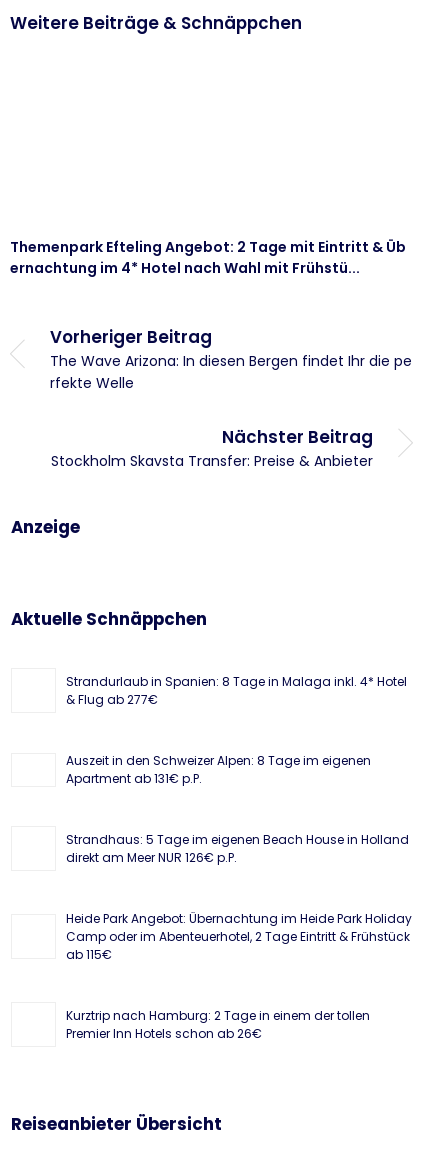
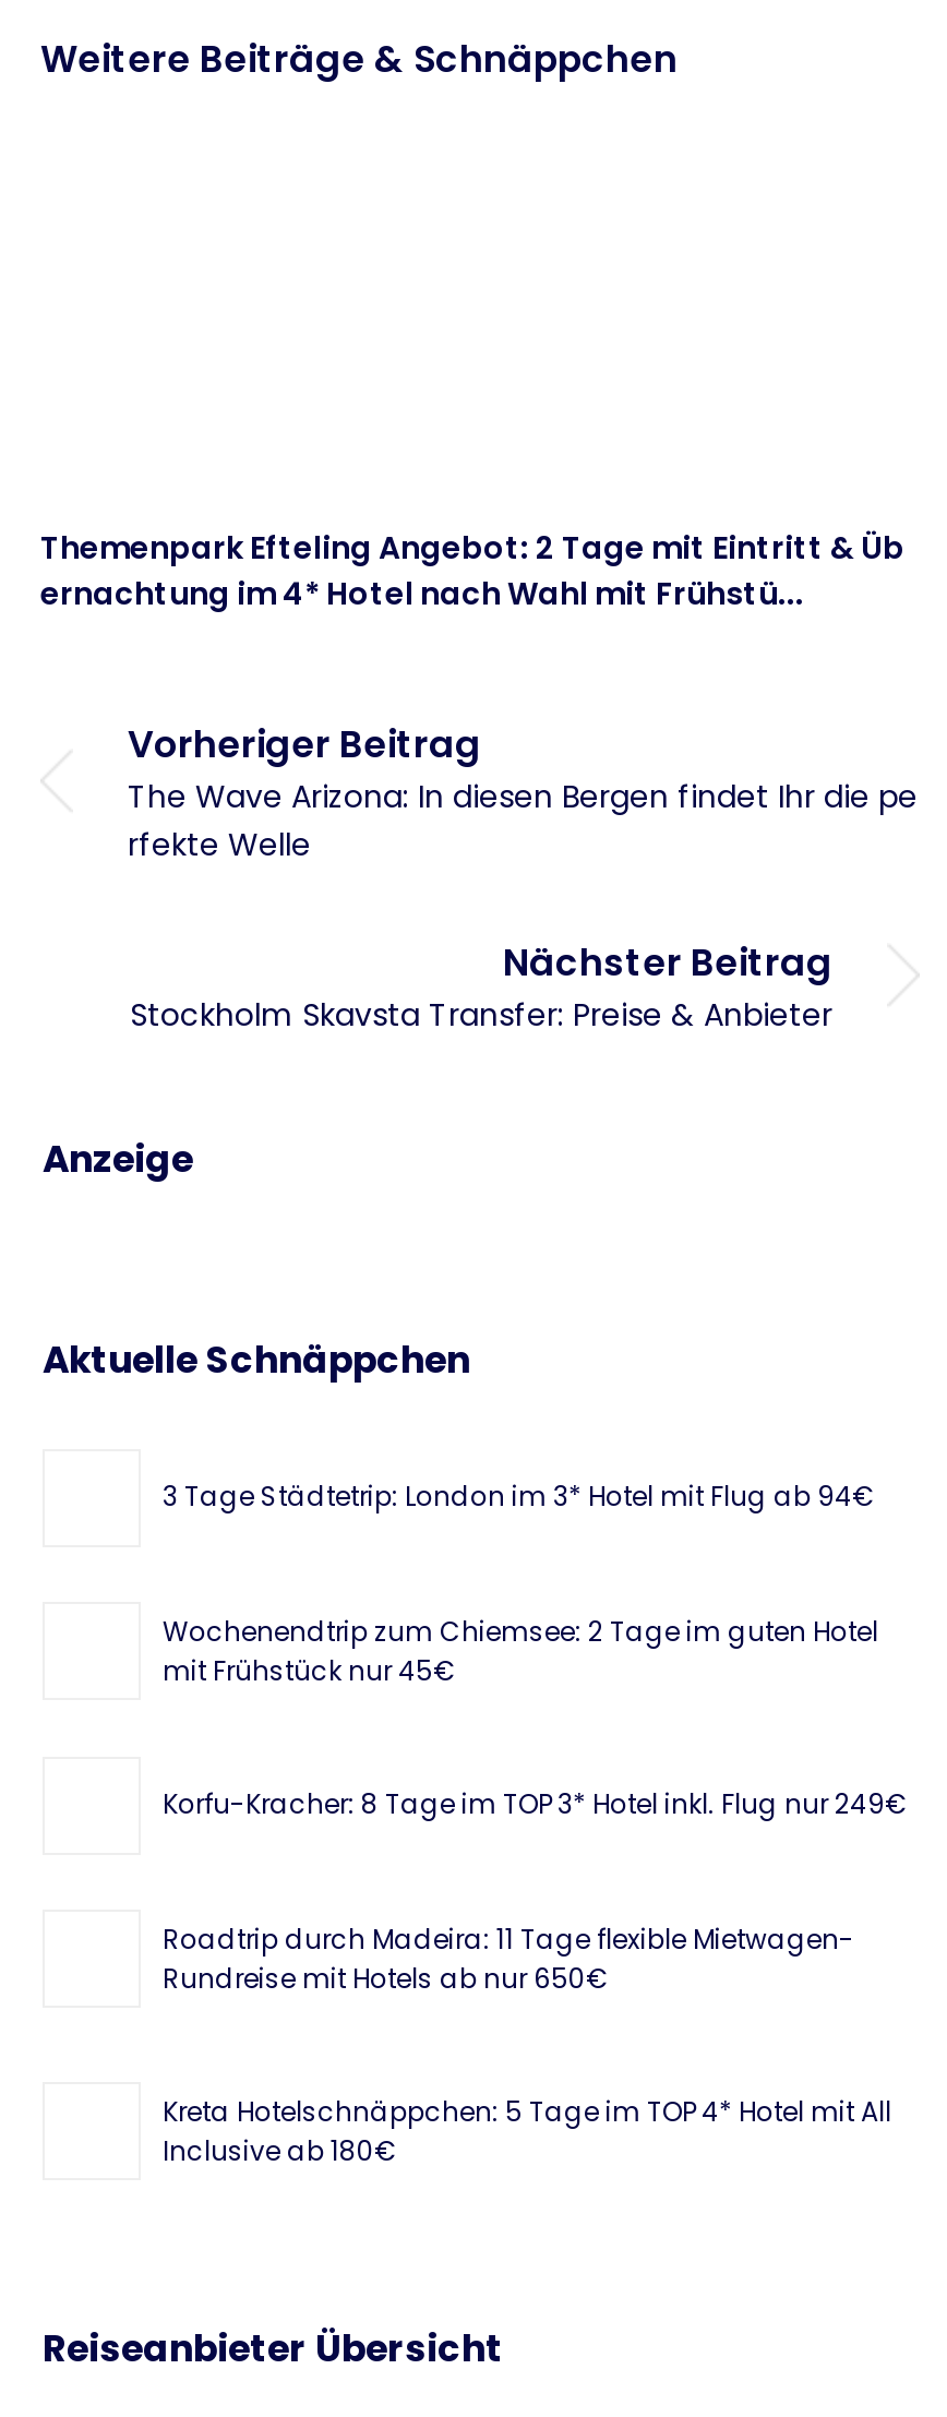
[66,672,407,707] Strandurlaub in Spanien: 8 Tage in Malaga inkl. 4* Hotel | & Flug ab 277€ -> [163,1477,874,1515] 3 Tage Städtetrip: London im 3* Hotel mit Flug ab 94€
[66,751,371,786] Auszeit in den Schweizer Alpen: 8 Tage im eigenen | Apartment ab 131€ p.P. -> [163,1612,878,1688] Wochenendtrip zum Chiemsee: 2 Tage im guten Hotel | mit Frühstück nur 45€
[66,830,409,865] Strandhaus: 5 Tage im eigenen Beach House in Holland | direkt am Meer NUR 126€ p.P. -> [163,1785,907,1822] Korfu-Kracher: 8 Tage im TOP 3* Hotel inkl. Flug nur 249€
[66,909,412,962] Heide Park Angebot: Übernachtung im Heide Park Holiday | Camp oder im Abenteuerhotel, 2 Tage Eintritt & Frühstück | ab 115€ -> [163,1919,854,1996] Roadtrip durch Madeira: 11 Tage flexible Mietwagen- | Rundreise mit Hotels ab nur 650€
[66,1006,370,1041] Kurztrip nach Hamburg: 2 Tage in einem der tollen | Premier Inn Hotels schon ab 26€ -> [163,2092,891,2168] Kreta Hotelschnäppchen: 5 Tage im TOP 4* Hotel mit All | Inclusive ab 180€

